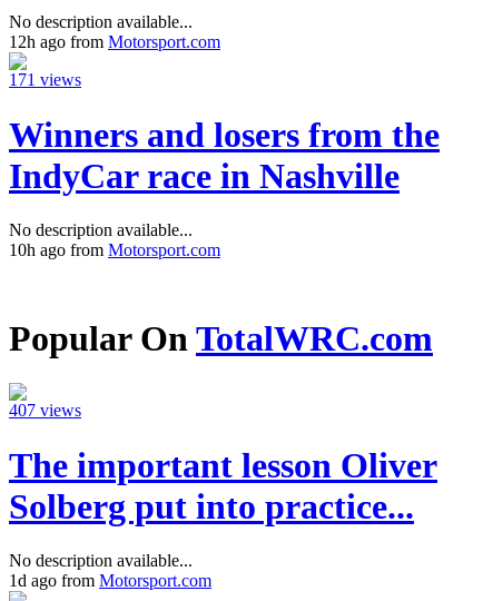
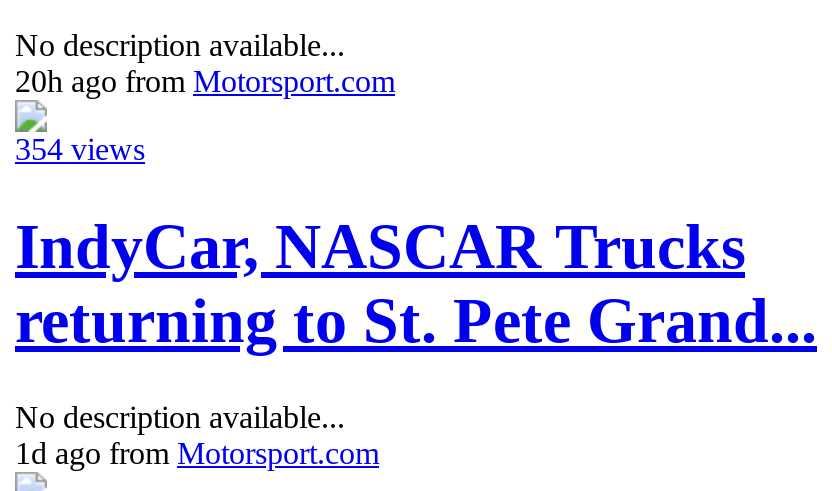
[9,33,440,526] 12h ago from Motorsport.com | 171 views | Winners and losers from the | IndyCar race in Nashville | No description available... | 10h ago from Motorsport.com | Popular On TotalWRC.com | 407 views | The important lesson Oliver | Solberg put into practice... -> [15,63,817,356] 20h ago from Motorsport.com | 354 views | IndyCar, NASCAR Trucks | returning to St. Pete Grand...

